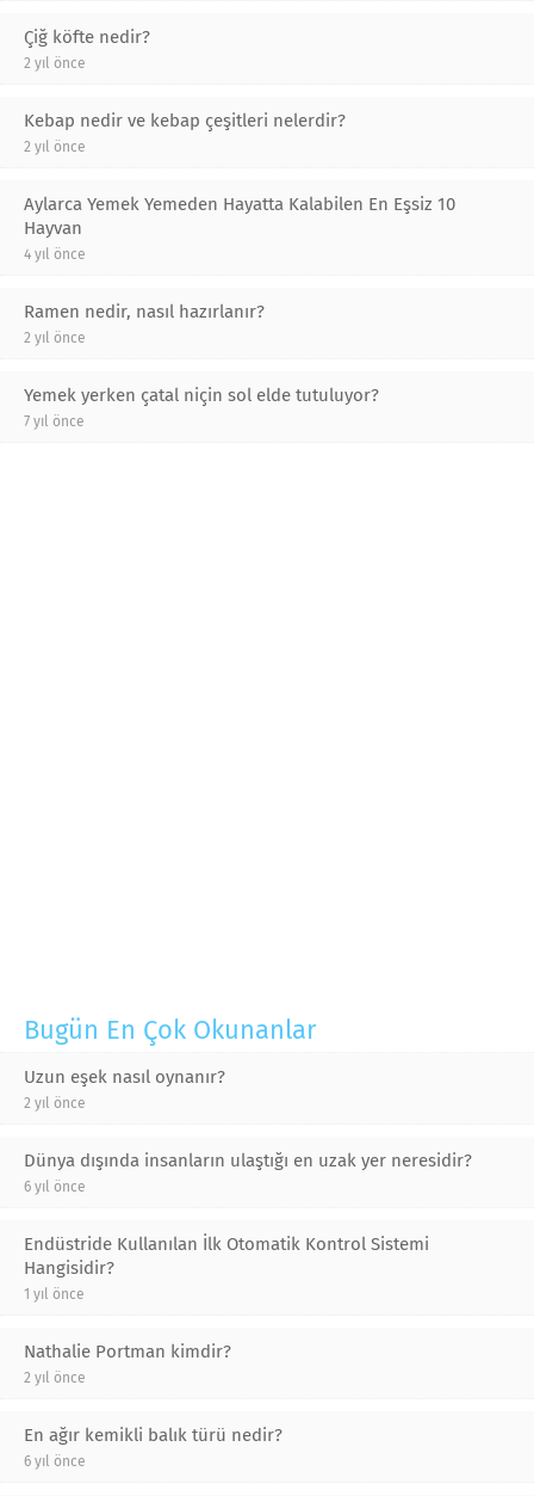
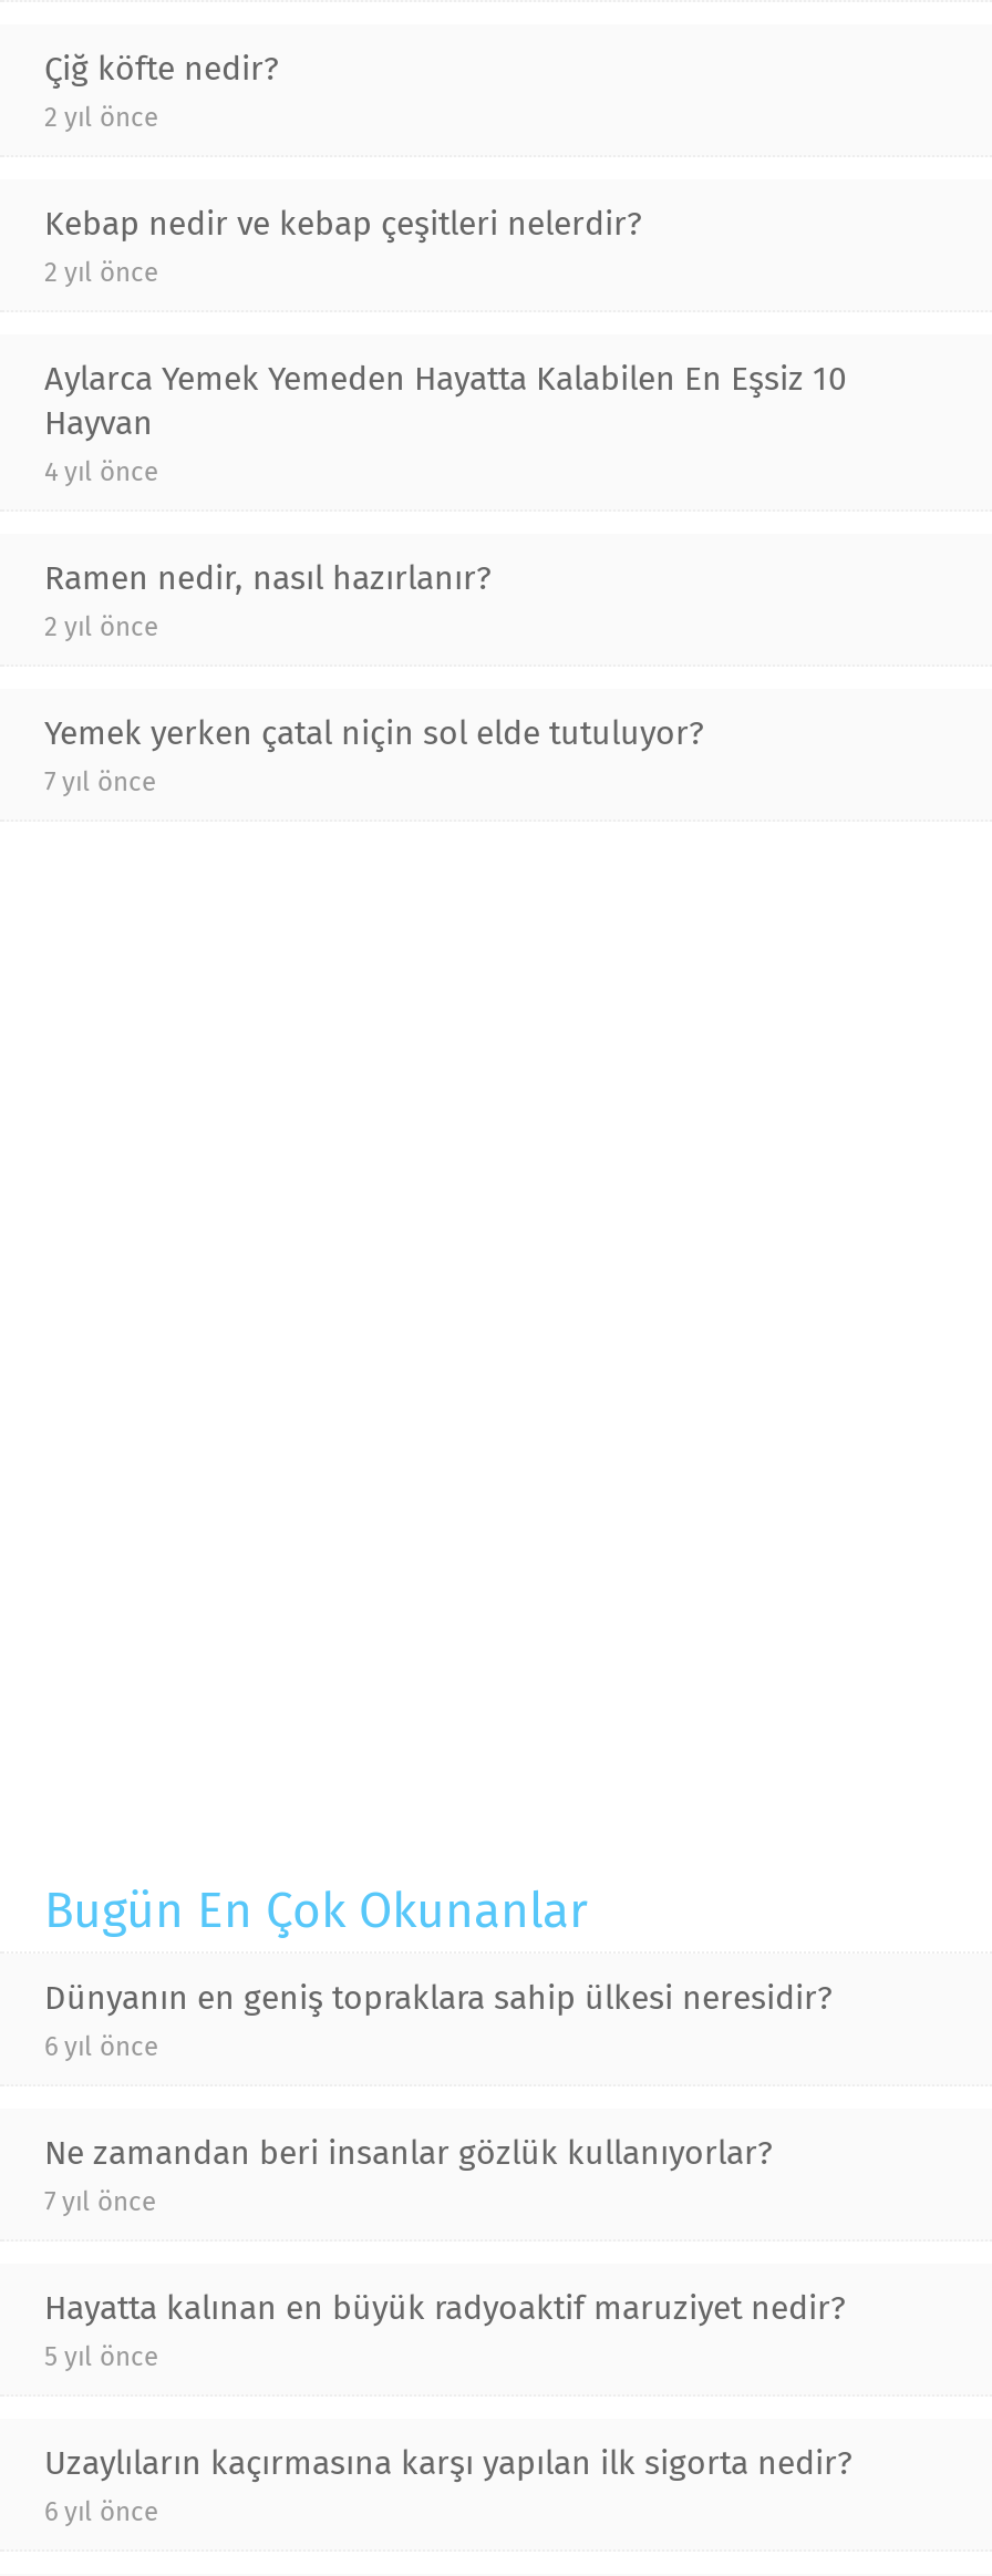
[24,1066,472,1171] Uzun eşek nasıl oynanır? | 2 yıl önce | Dünya dışında insanların ulaştığı en uzak yer neresidir? -> [44,1978,833,2018] Dünyanın en geniş topraklara sahip ülkesi neresidir?
[24,1233,429,1303] Endüstride Kullanılan İlk Otomatik Kontrol Sistemi | Hangisidir? | 1 yıl önce -> [44,2133,773,2217] Ne zamandan beri insanlar gözlük kullanıyorlar? | 7 yıl önce
[24,1341,231,1386] Nathalie Portman kimdir? | 2 yıl önce -> [44,2288,846,2372] Hayatta kalınan en büyük radyoaktif maruziyet nedir? | 5 yıl önce
[24,1424,282,1446] En ağır kemikli balık türü nedir? -> [44,2443,852,2483] Uzaylıların kaçırmasına karşı yapılan ilk sigorta nedir?

